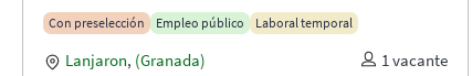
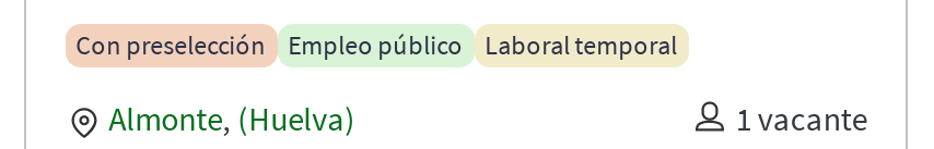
[65,50,205,71] Lanjaron, (Granada) -> [108,97,356,139] Almonte, (Huelva)

